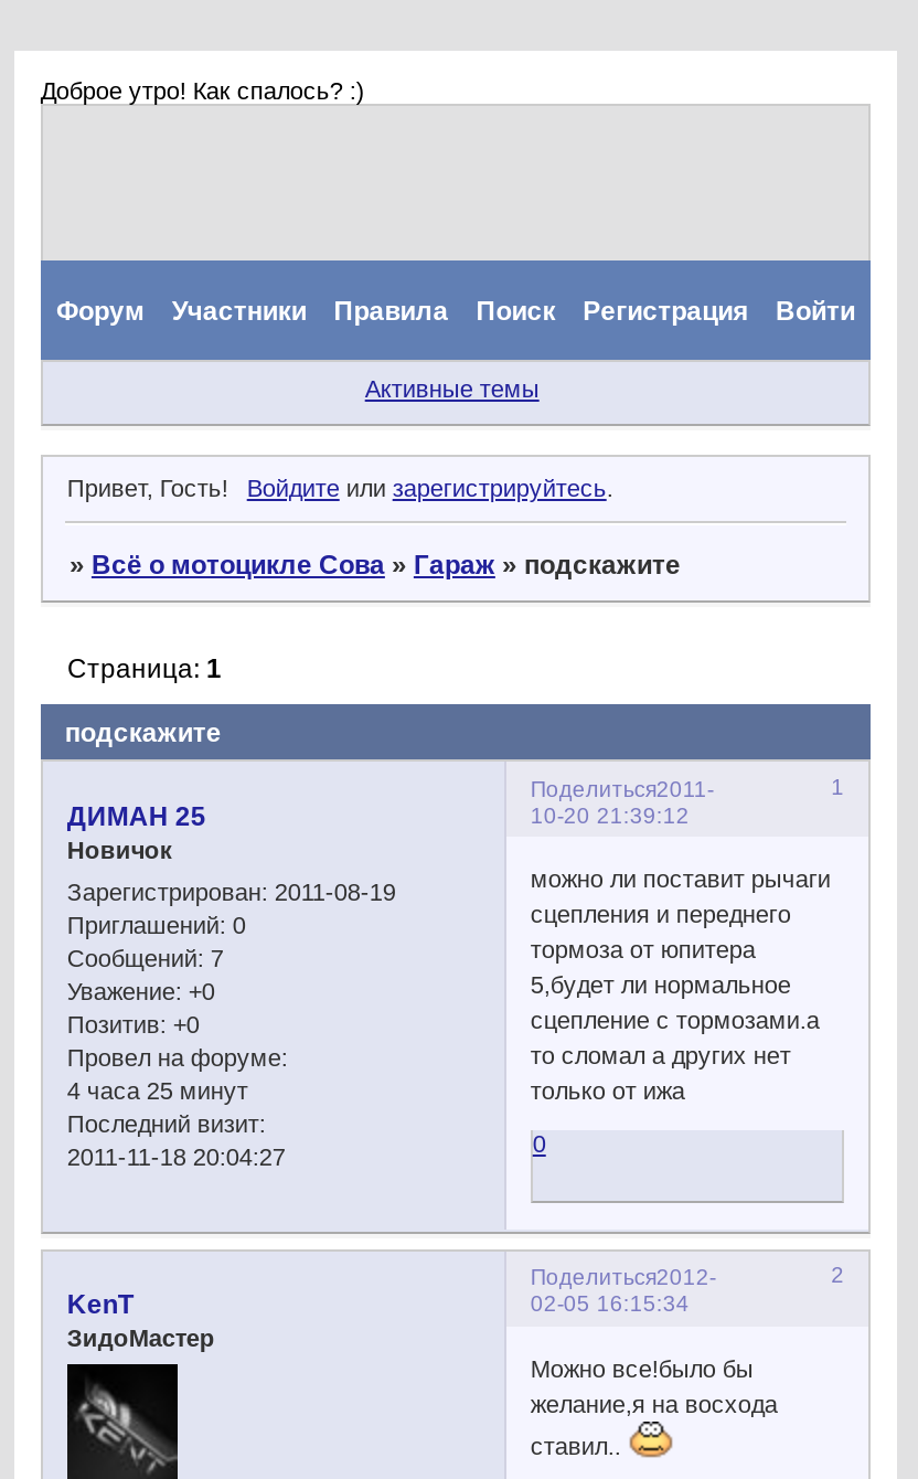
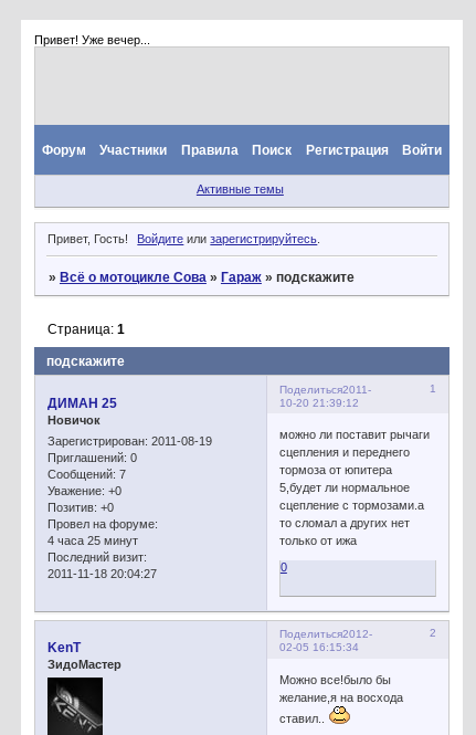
[40,77,365,104] Доброе утро! Как спалось? :) -> [34,33,150,46] Привет! Уже вечер...

